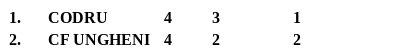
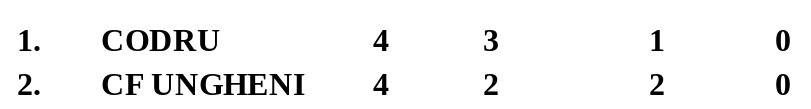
none -> [775,24,791,58] 0
none -> [775,68,791,102] 0

